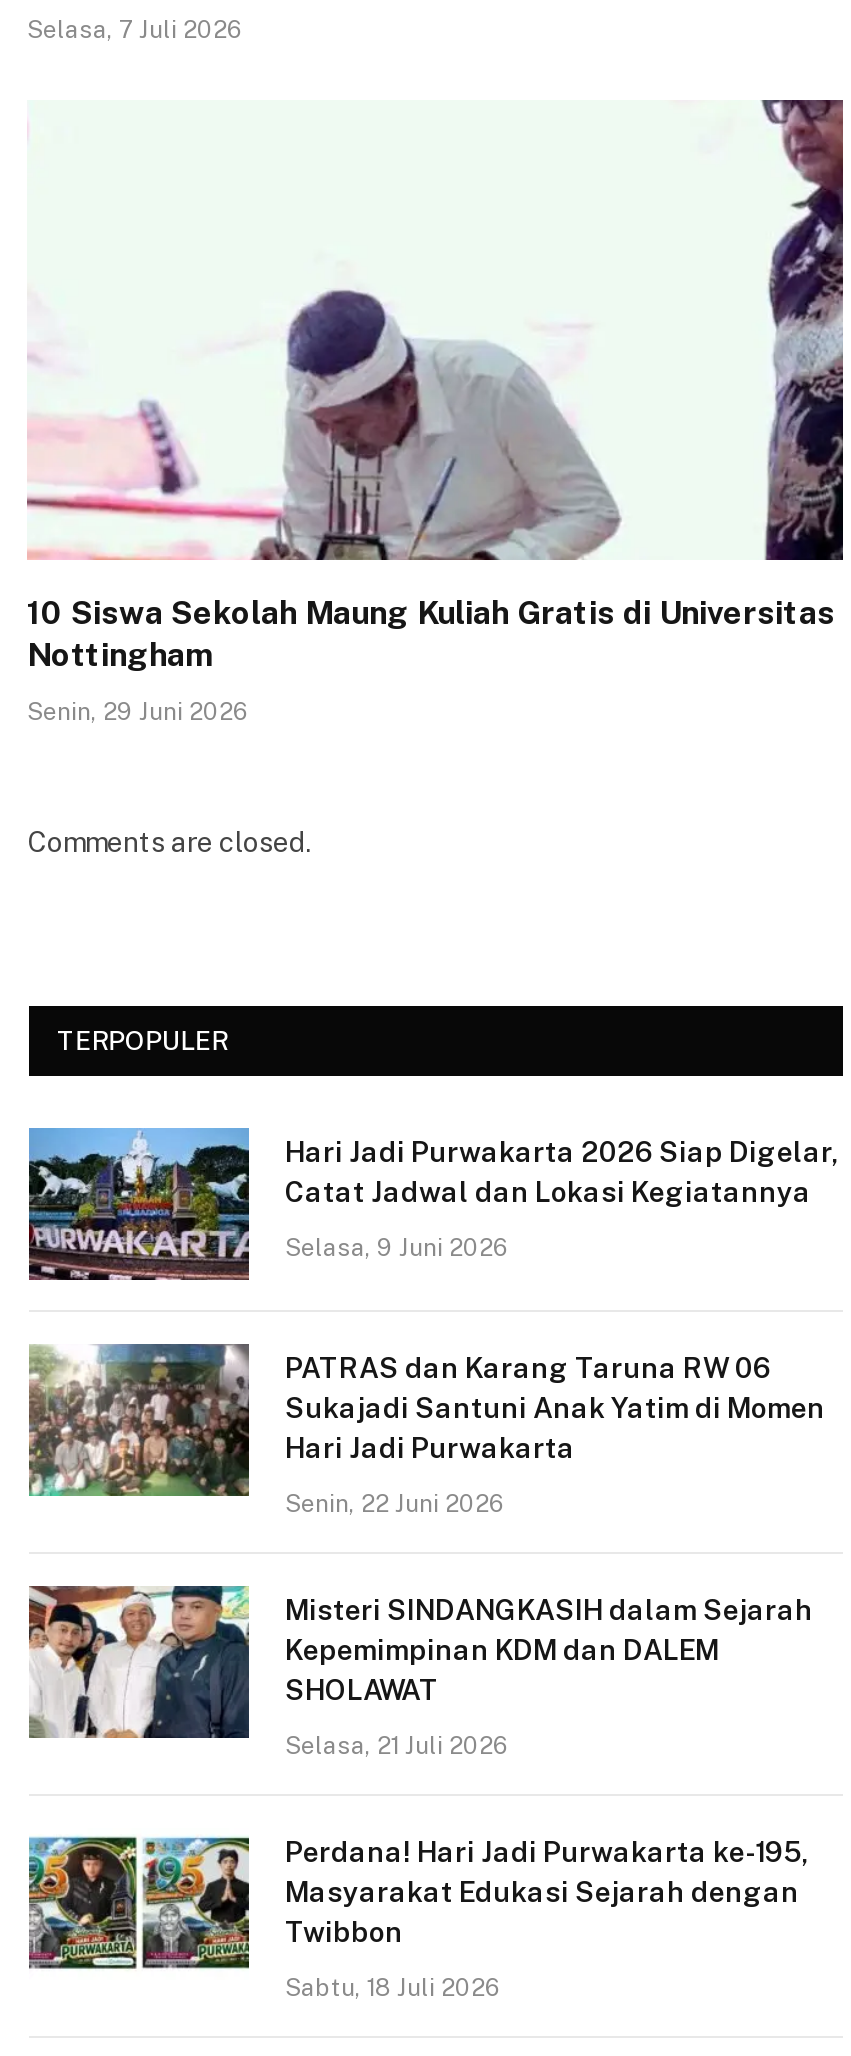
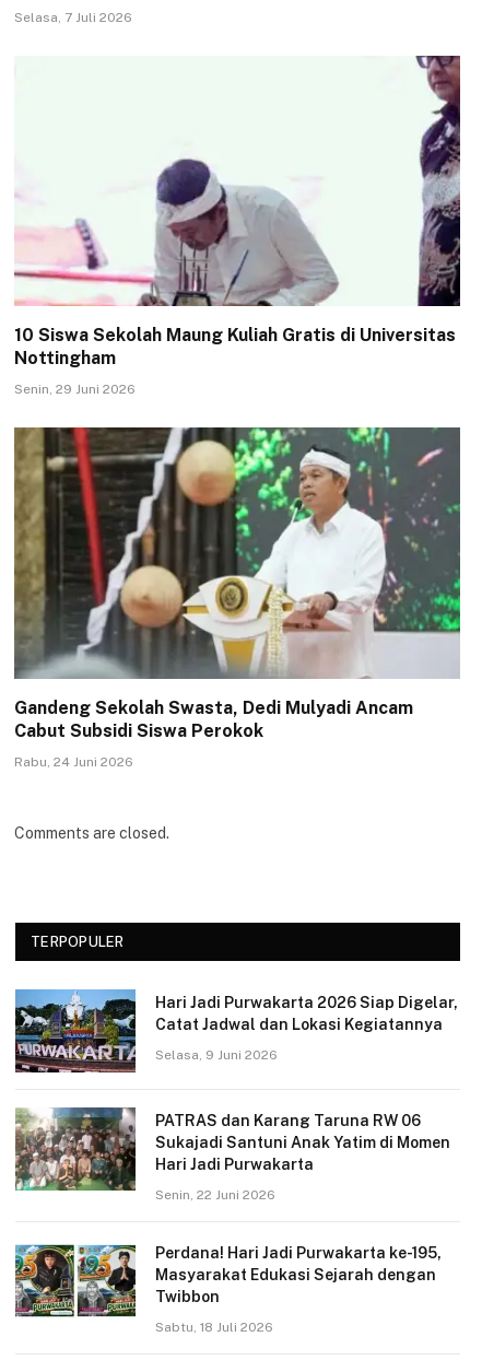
none -> [13,426,461,769] [image] | Gandeng Sekolah Swasta, Dedi Mulyadi Ancam | Cabut Subsidi Siswa Perokok | Rabu, 24 Juni 2026
moved [25,826,839,1518] -> [13,824,458,1202]: [image] | Comments are closed. | TERPOPULER | ... | Hari Jadi Purwakarta | Senin, 22 Juni 2026
[29,1585,813,1760] [image] | Misteri SINDANGKASIH dalam Sejarah | Kepemimpinan KDM dan DALEM | SHOLAWAT | Selasa, 21 Juli 2026 -> none

